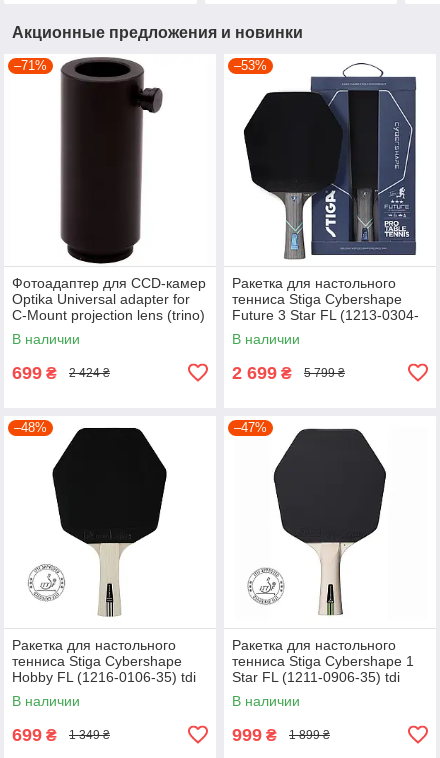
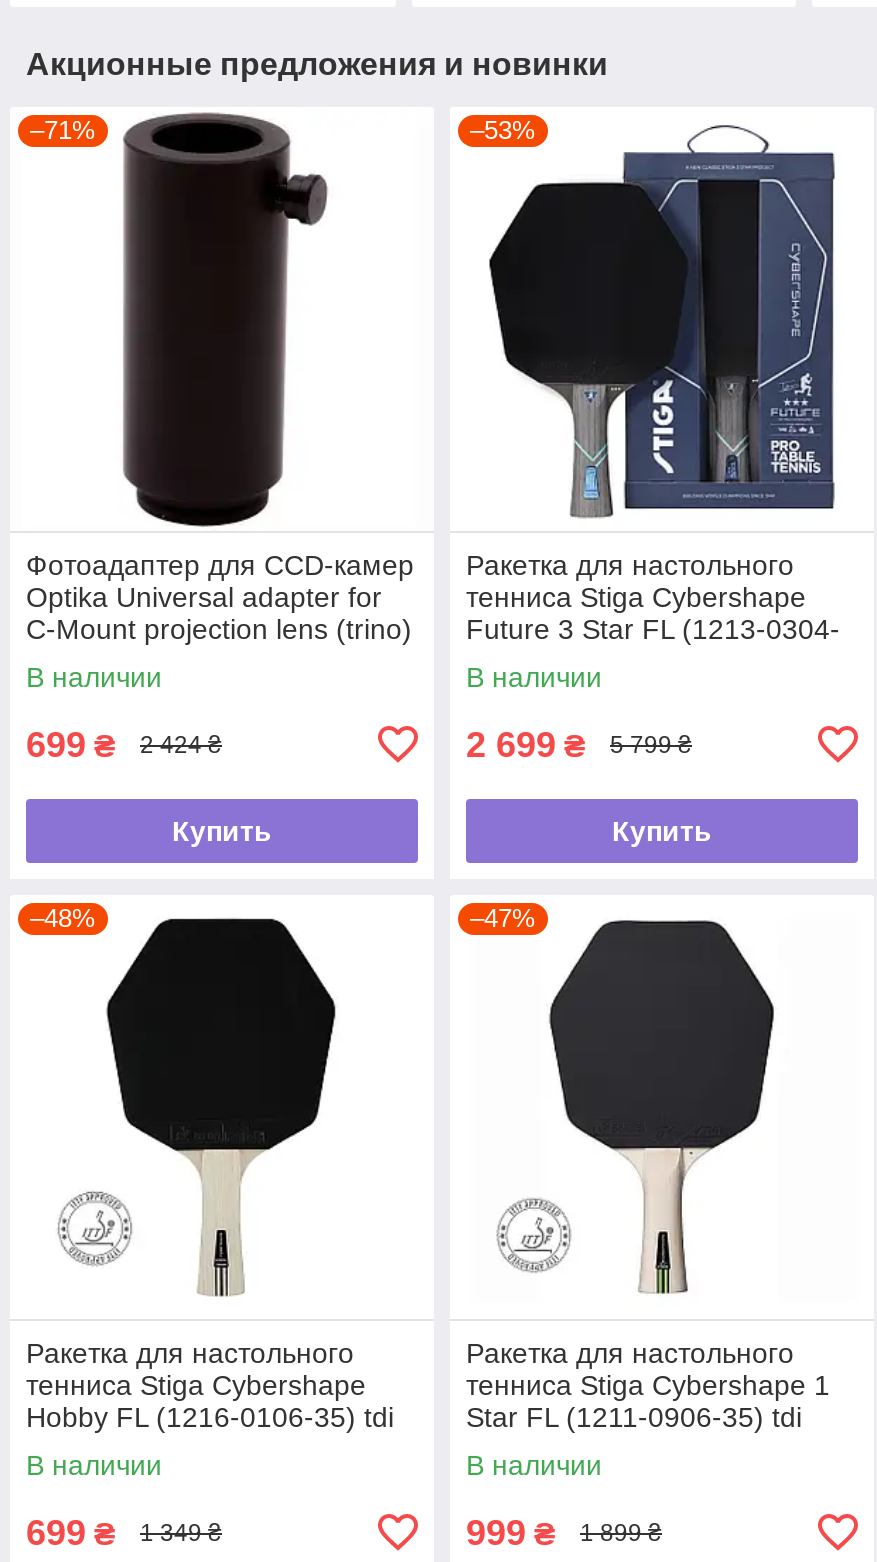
none -> [172,815,272,847] Купить
none -> [612,815,712,847] Купить

